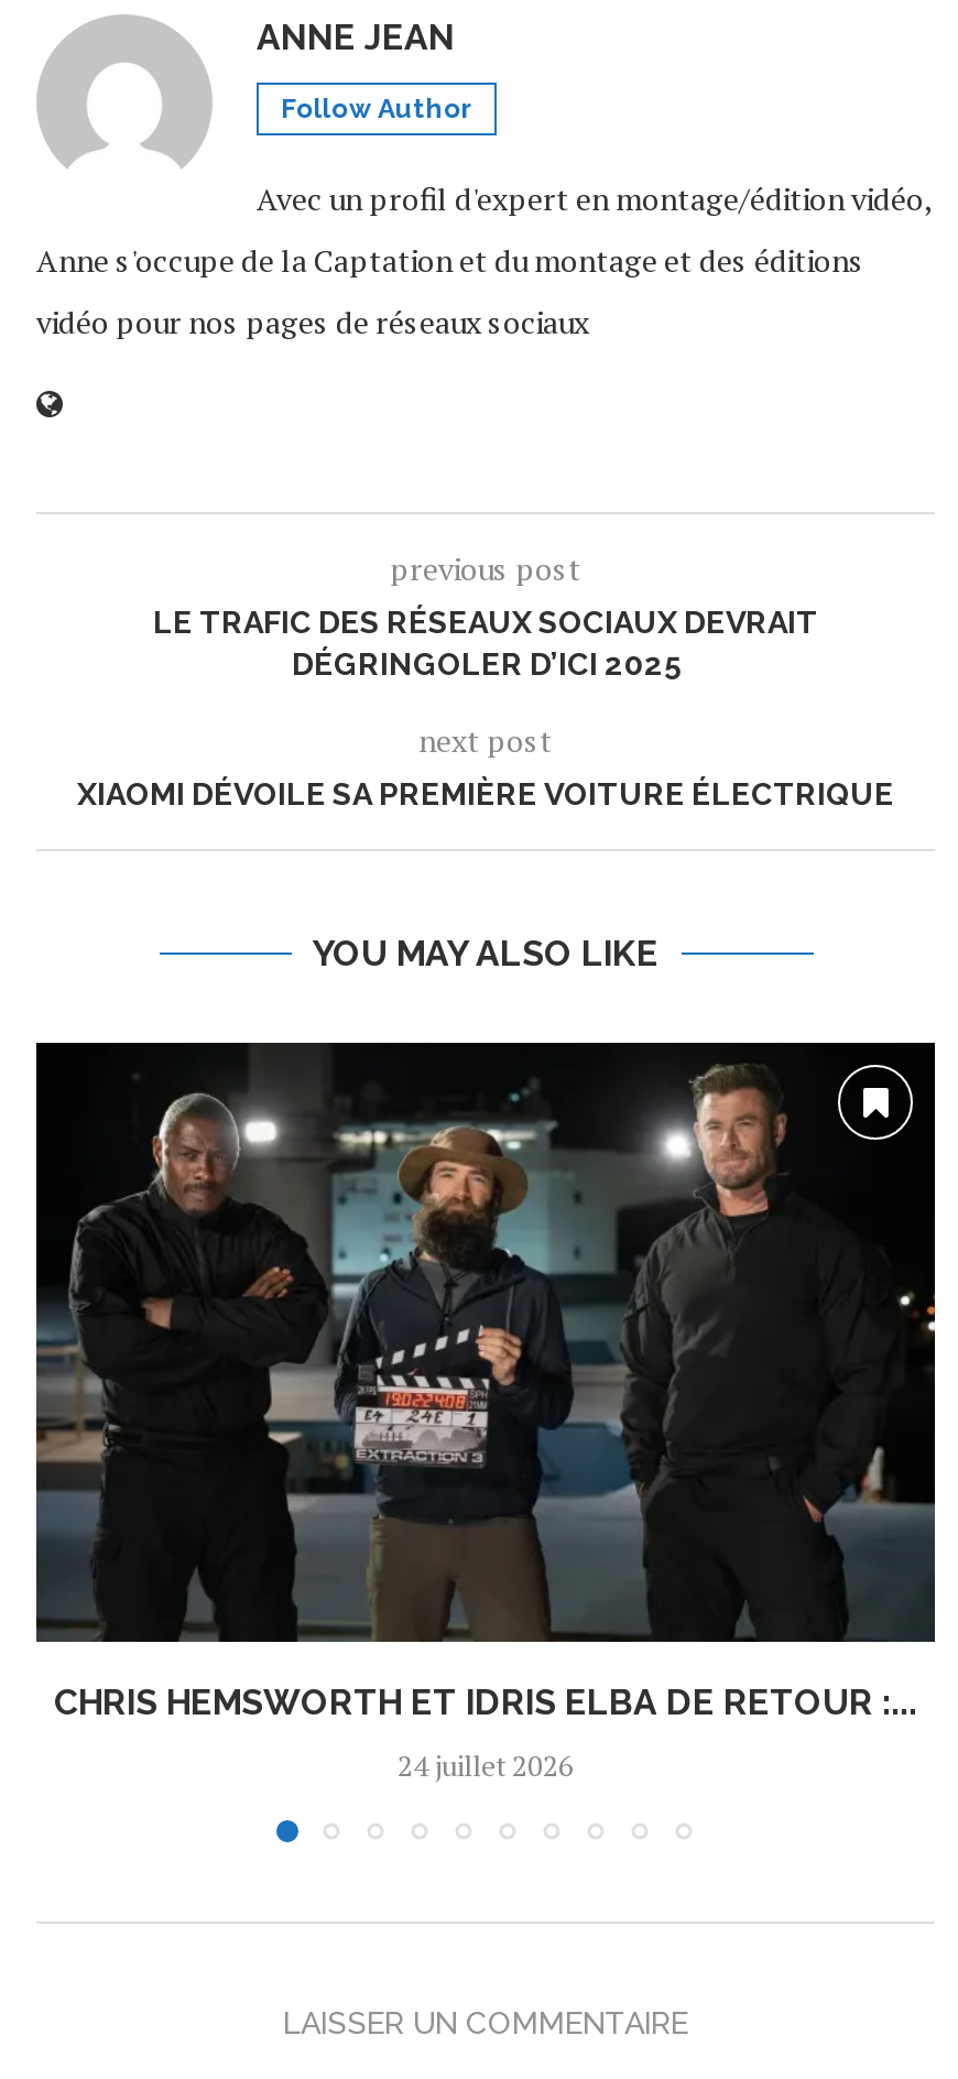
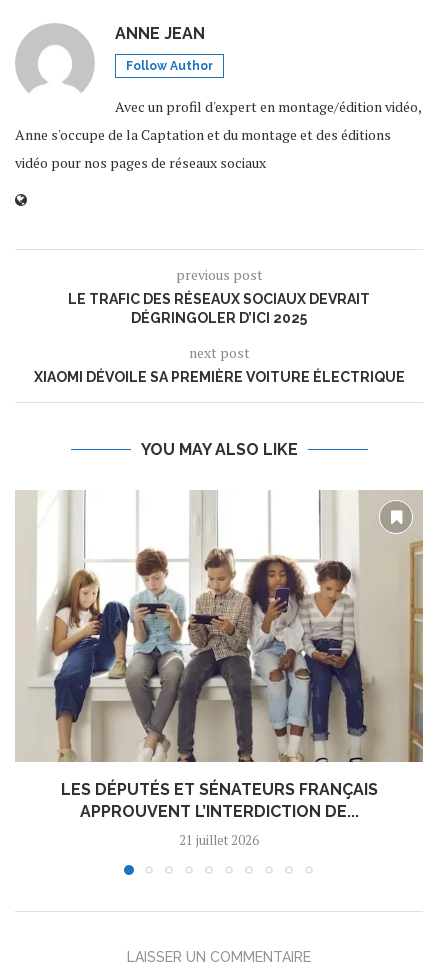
[34,1041,937,1724] [image] | CHRIS HEMSWORTH ET IDRIS ELBA DE RETOUR :... -> [15,490,424,821] [image] | LES DÉPUTÉS ET SÉNATEURS FRANÇAIS | APPROUVENT L’INTERDICTION DE...
[398,1746,574,1785] 24 juillet 2026 -> [179,831,259,849] 21 juillet 2026

